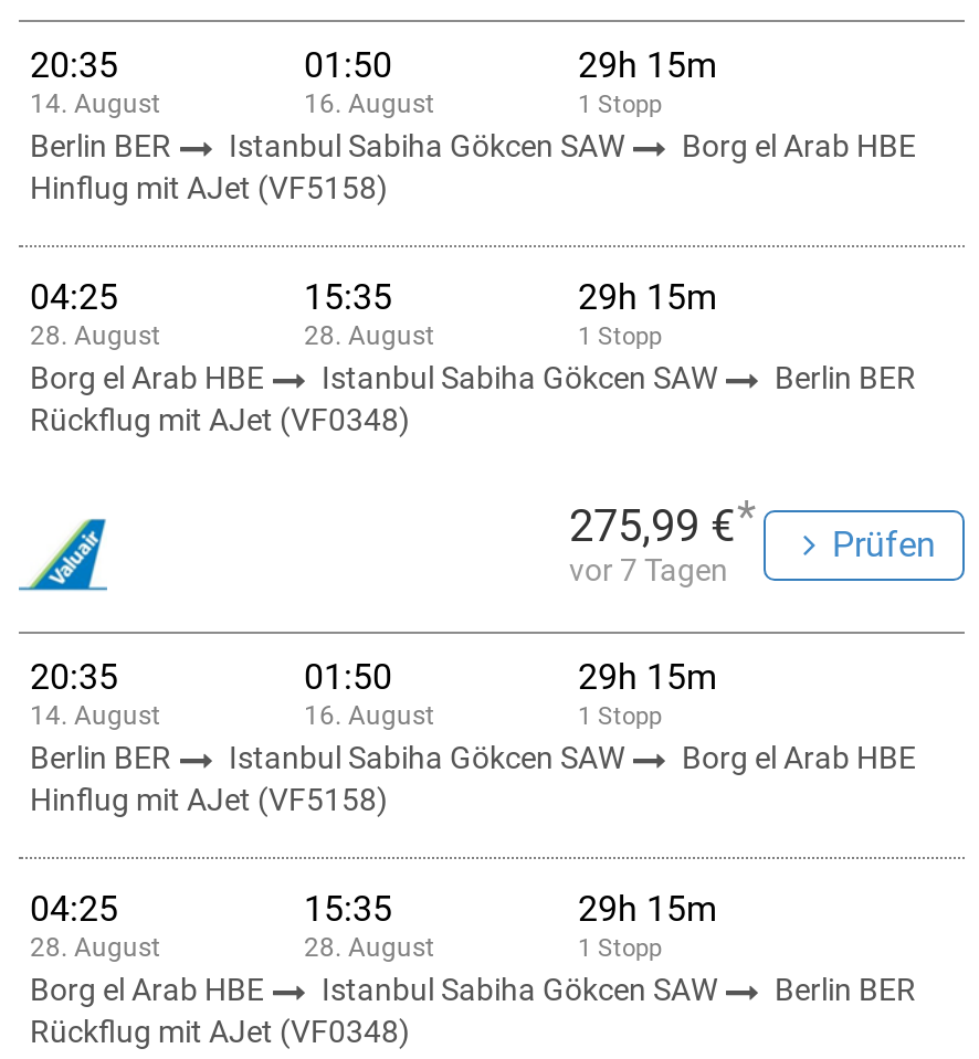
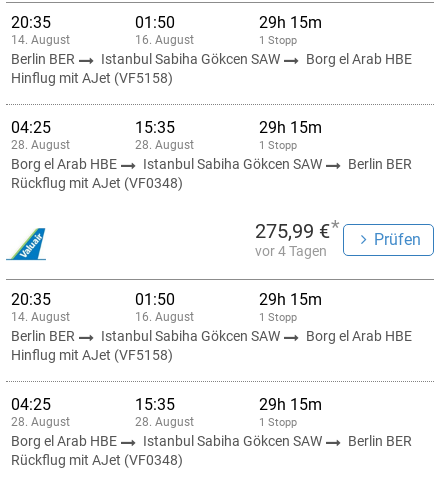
[569,552,728,587] vor 7 Tagen -> [255,243,327,259] vor 4 Tagen

